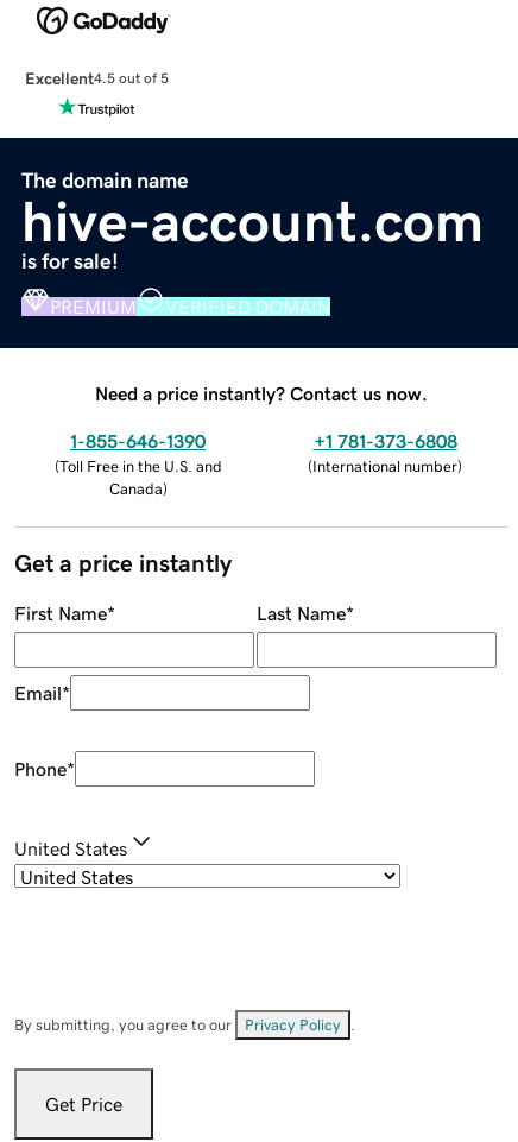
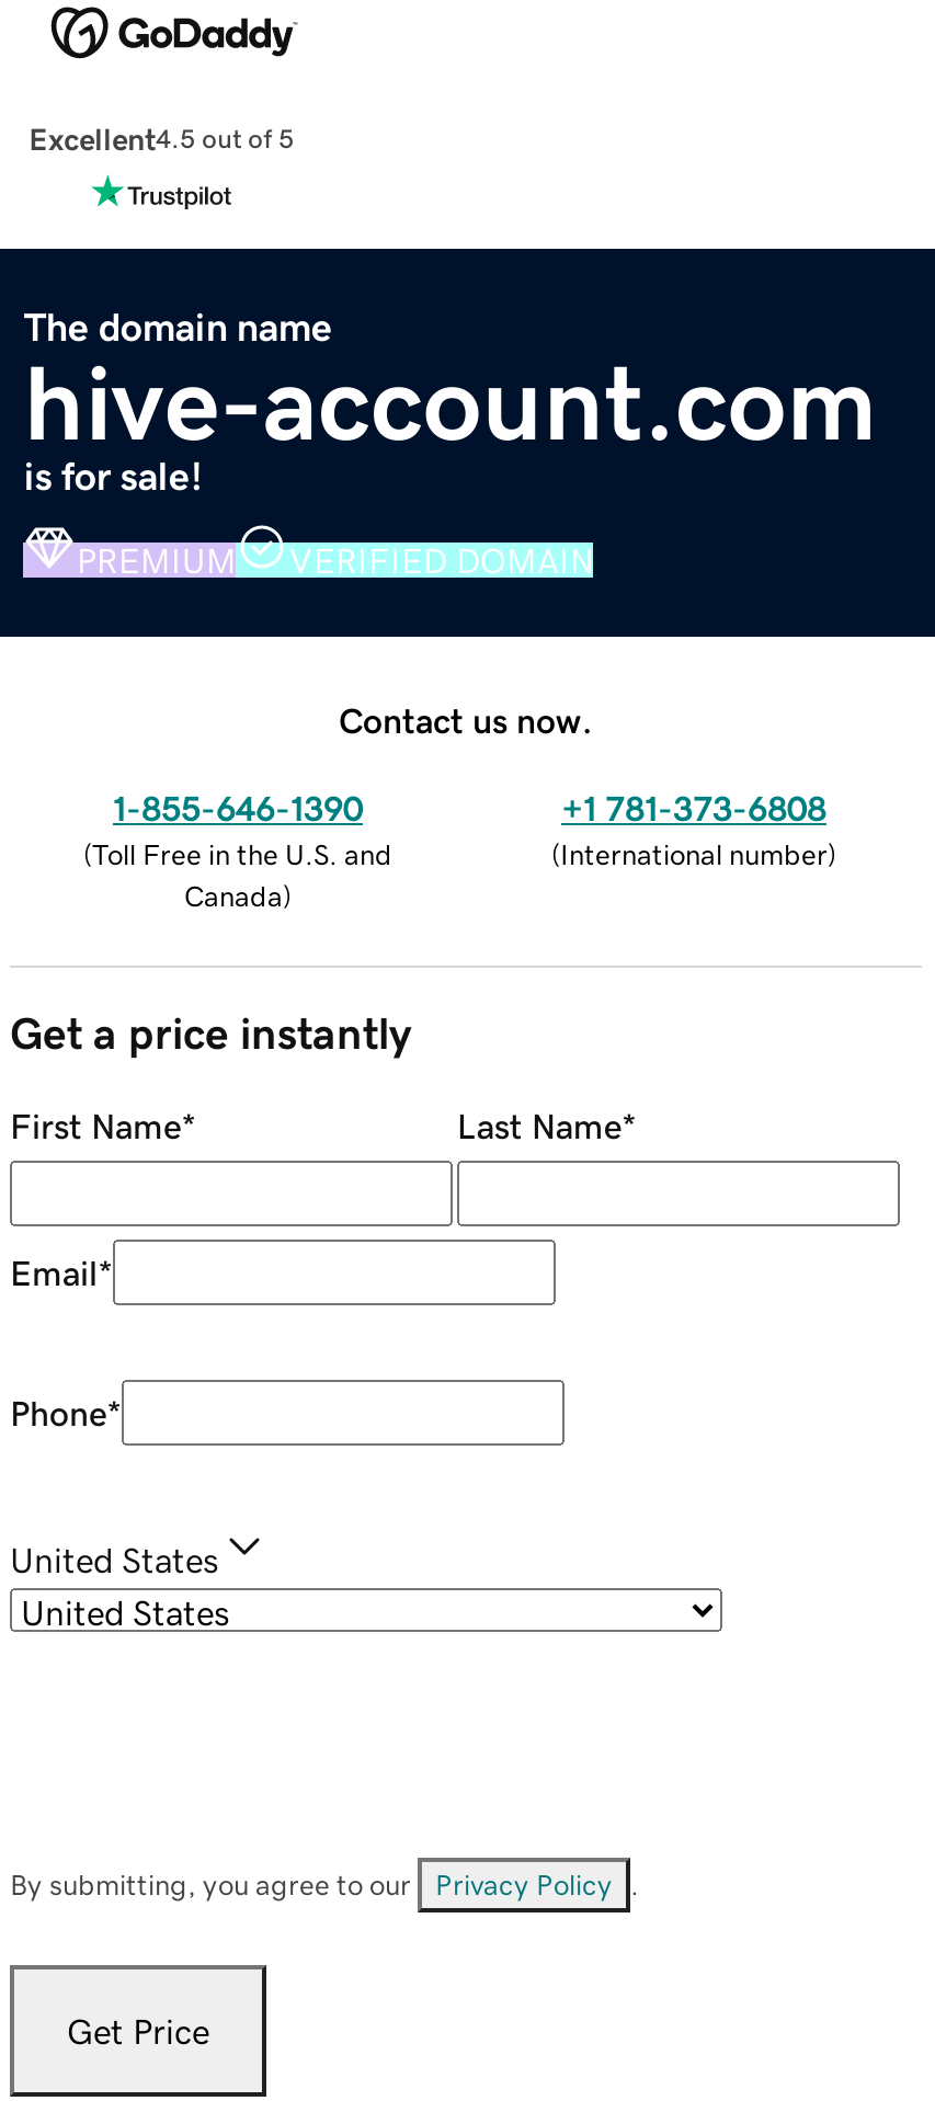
[95,383,428,402] Need a price instantly? Contact us now. -> [339,702,593,737] Contact us now.

